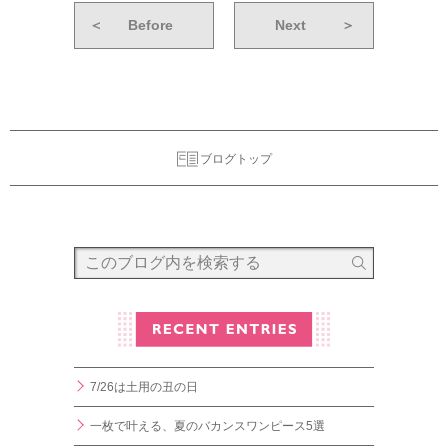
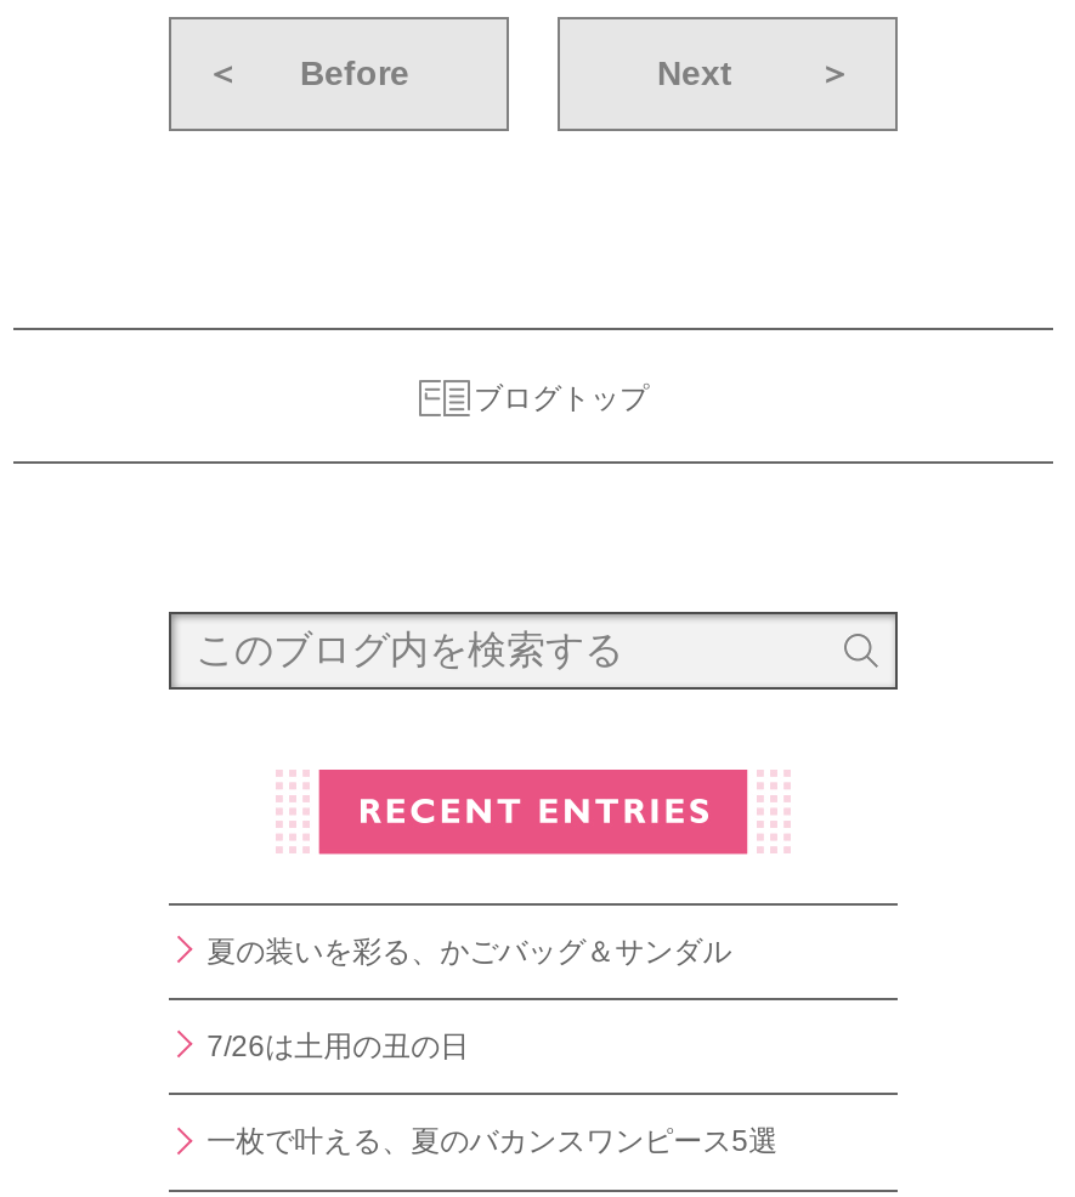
none -> [207,934,731,968] 夏の装いを彩る、かごバッグ＆サンダル

